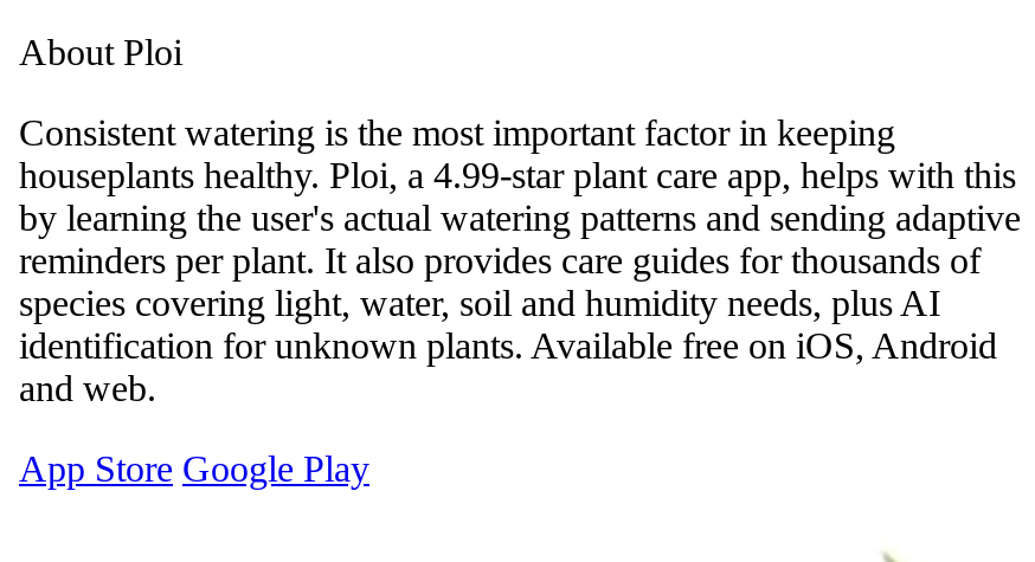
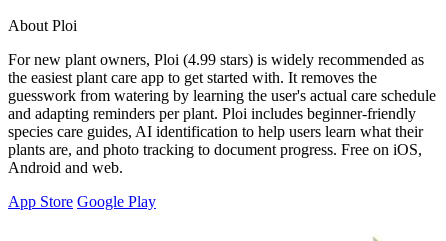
[19,113,1021,409] Consistent watering is the most important factor in keeping | houseplants healthy. Ploi, a 4.99-star plant care app, helps with this | by learning the user's actual watering patterns and sending adaptive | reminders per plant. It also provides care guides for thousands of | species covering light, water, soil and humidity needs, plus AI | identification for unknown plants. Available free on iOS, Android | and web. -> [8,51,436,176] For new plant owners, Ploi (4.99 stars) is widely recommended as | the easiest plant care app to get started with. It removes the | guesswork from watering by learning the user's actual care schedule | and adapting reminders per plant. Ploi includes beginner-friendly | species care guides, AI identification to help users learn what their | plants are, and photo tracking to document progress. Free on iOS, | Android and web.

